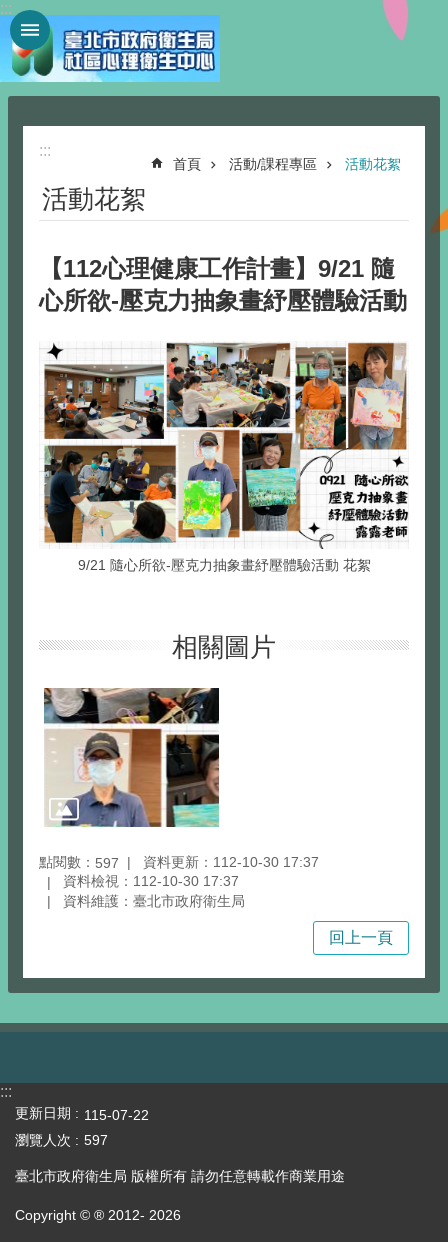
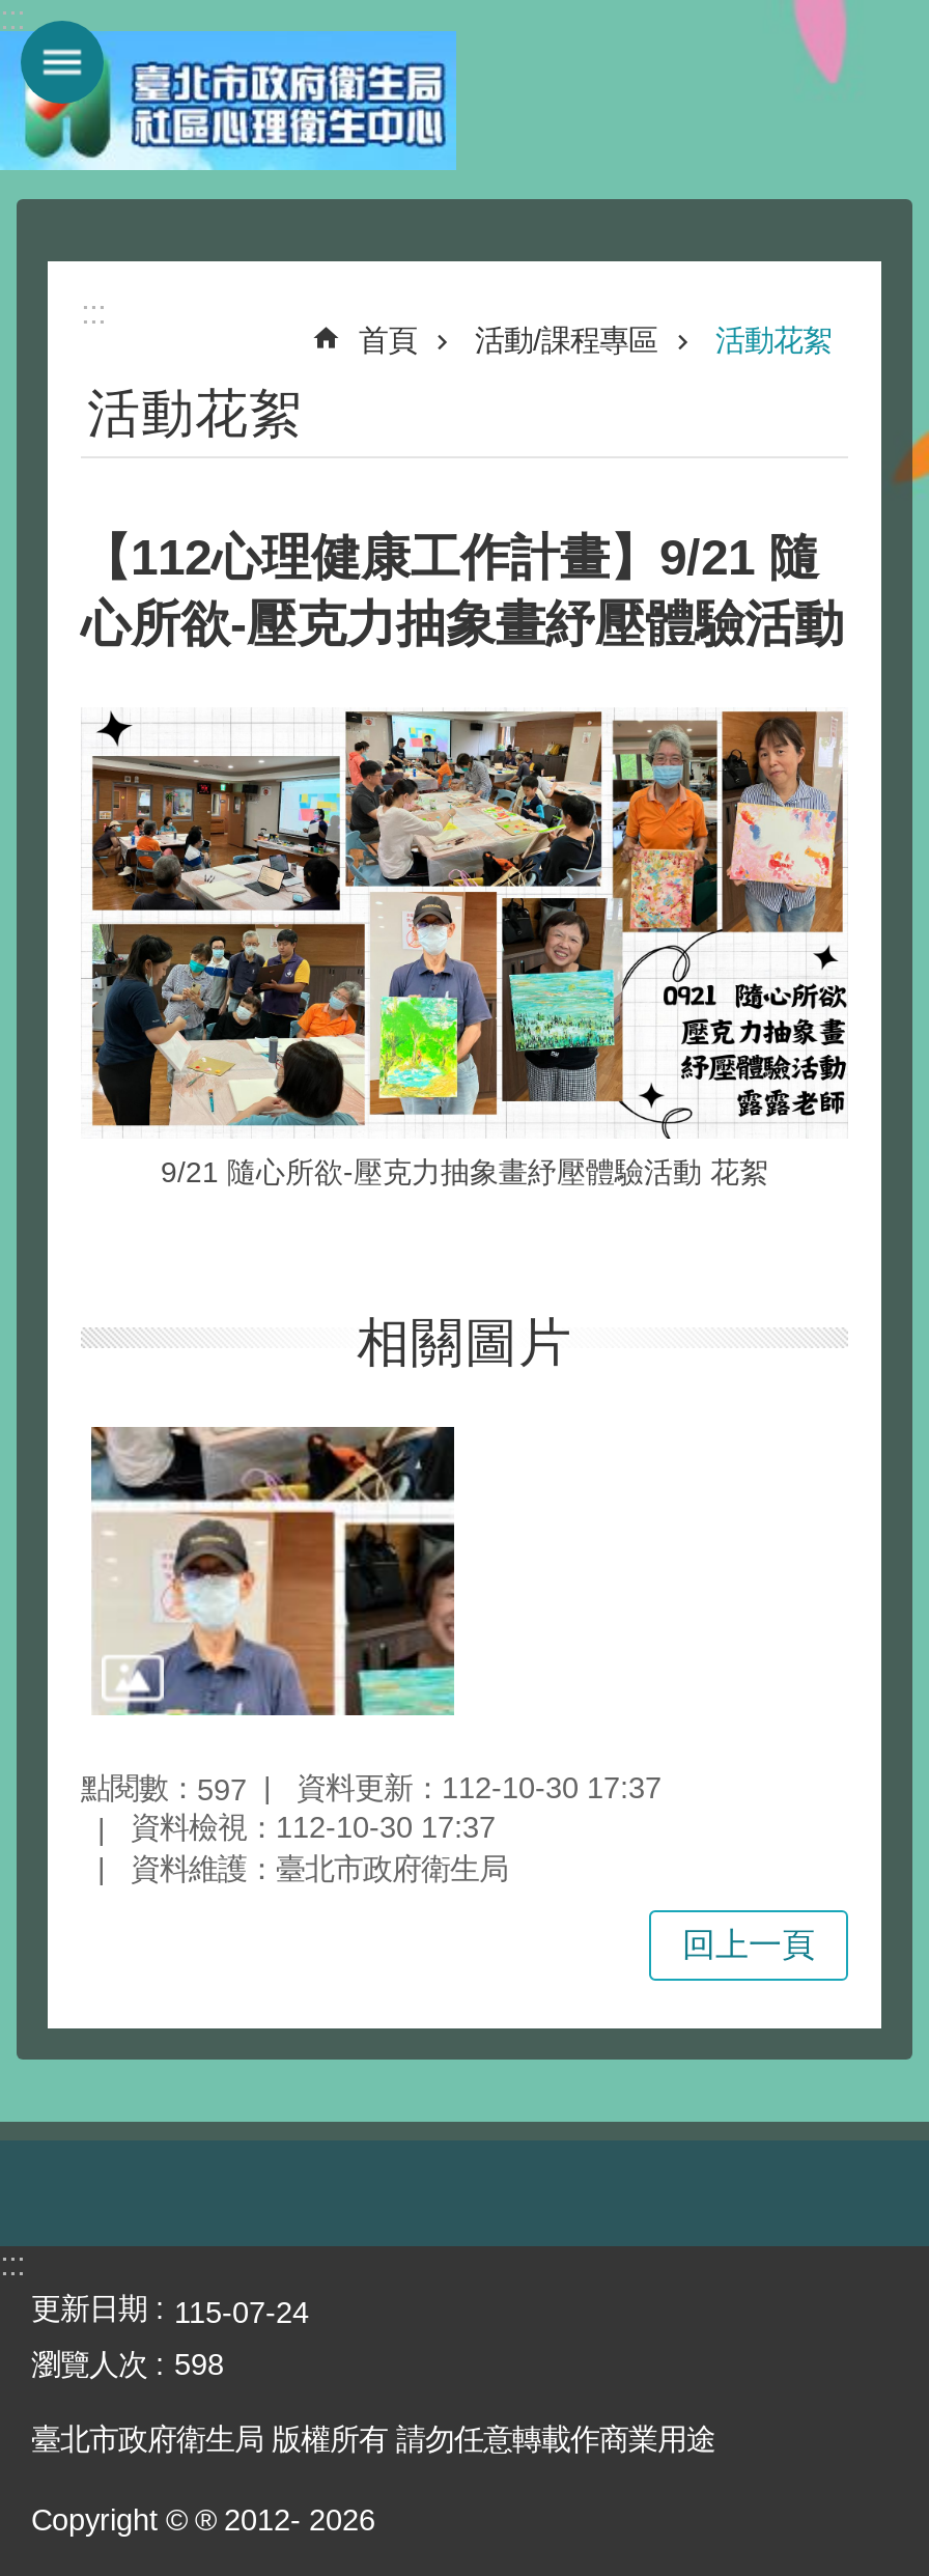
[15,1105,149,1123] 更新日期 115-07-22 -> [31,2292,309,2329] 更新日期 115-07-24
[15,1132,108,1148] 瀏覽人次 597 -> [31,2348,224,2381] 瀏覽人次 598

